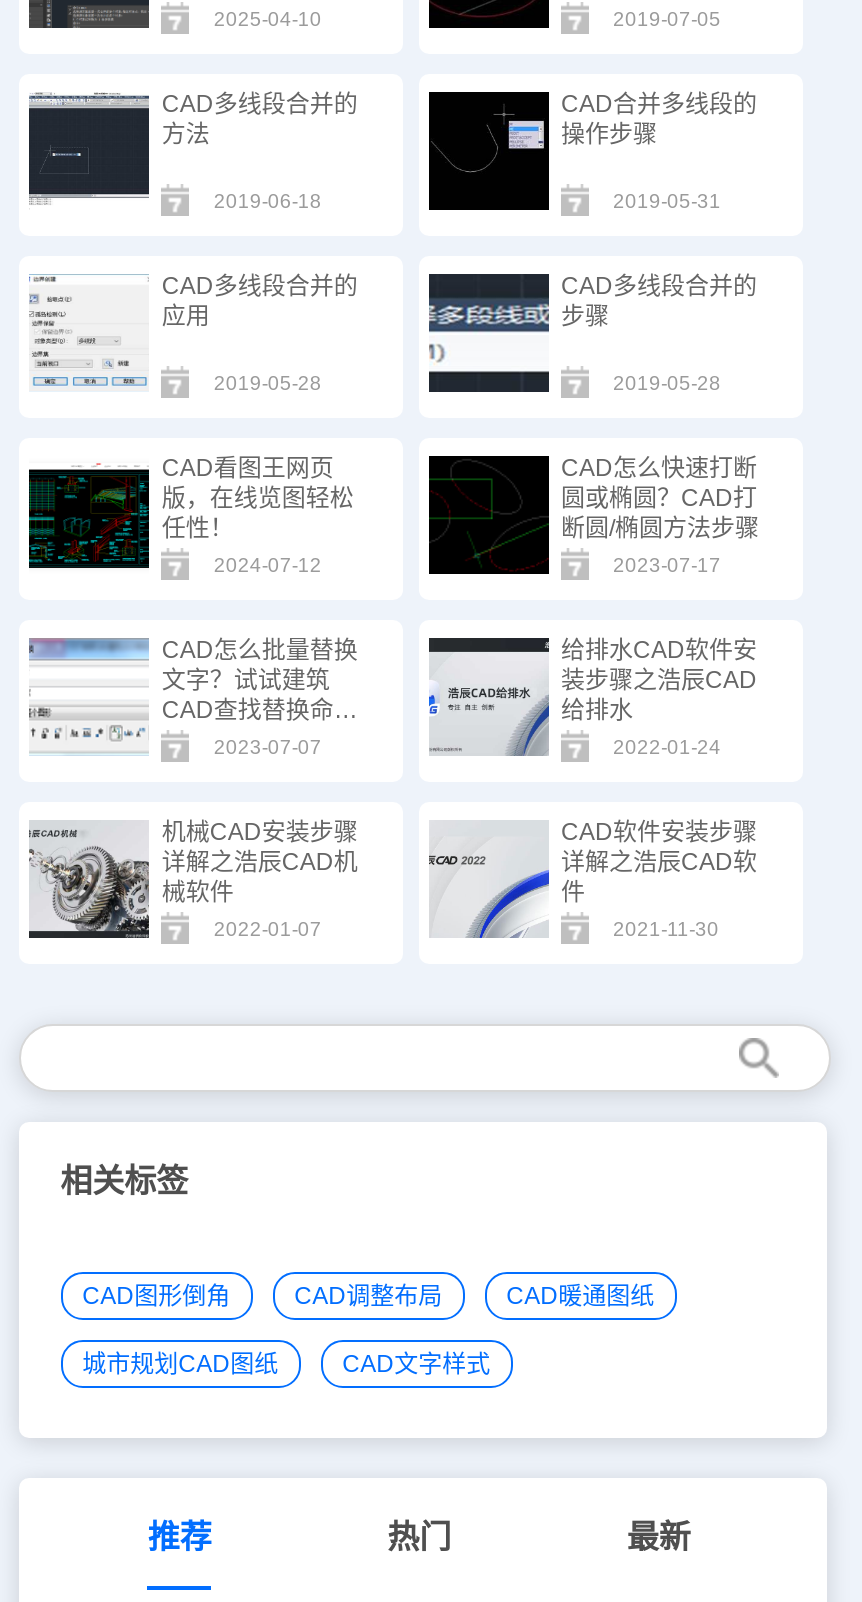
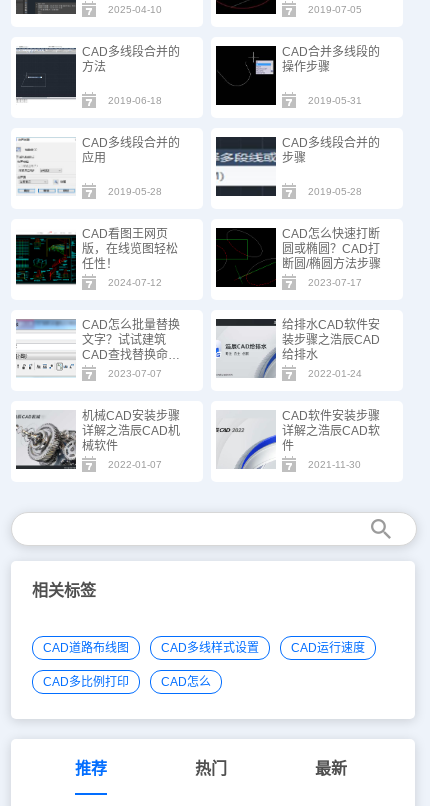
[82,1282,654,1310] CAD图形倒角 | CAD调整布局 | CAD暖通图纸 -> [43,641,365,655] CAD道路布线图 | CAD多线样式设置 | CAD运行速度
[82,1350,490,1378] 城市规划CAD图纸 | CAD文字样式 -> [43,675,211,689] CAD多比例打印 | CAD怎么

